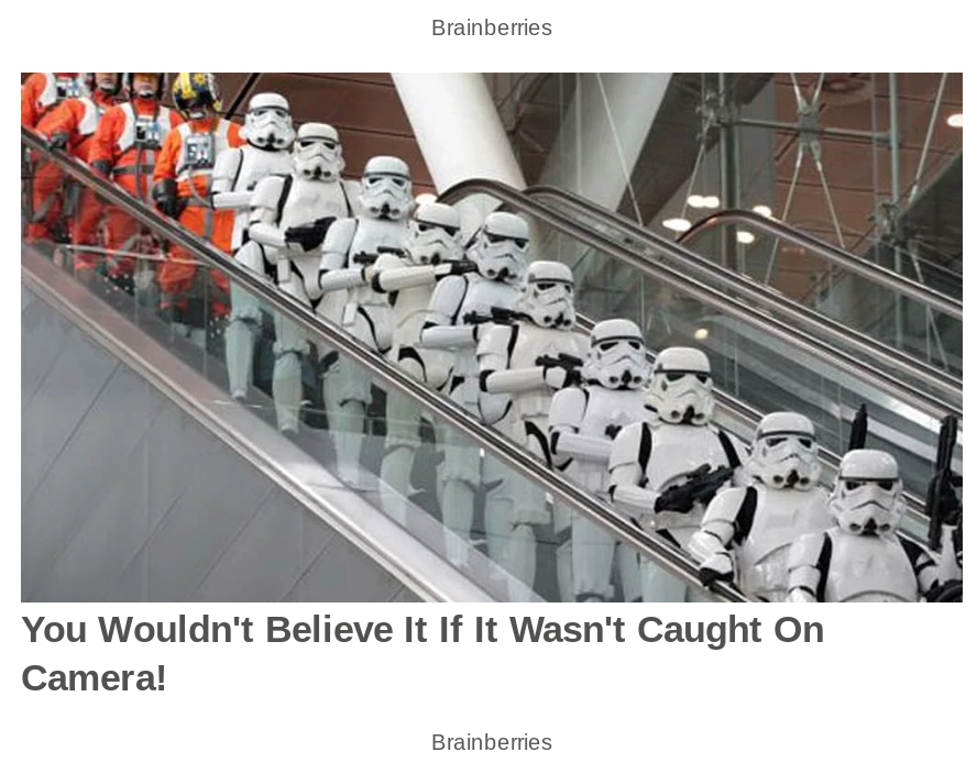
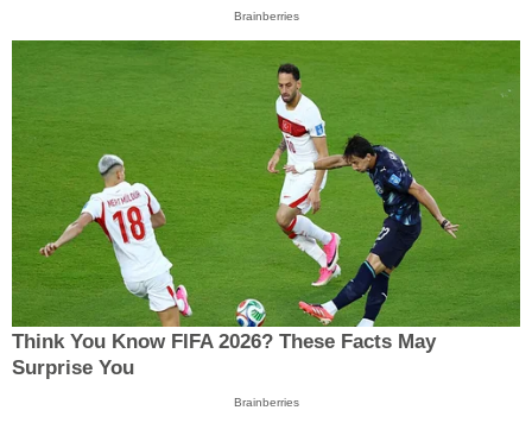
[19,70,965,699] [image] | You Wouldn't Believe It If It Wasn't Caught On | Camera! -> [11,39,521,379] [image] | Think You Know FIFA 2026? These Facts May | Surprise You

